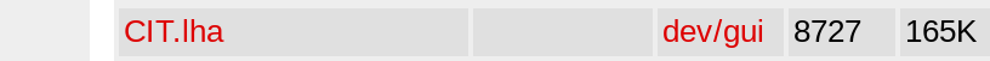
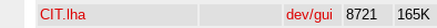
[662,13,978,49] dev/gui 8727 165K -> [286,6,430,23] dev/gui 8721 165K

